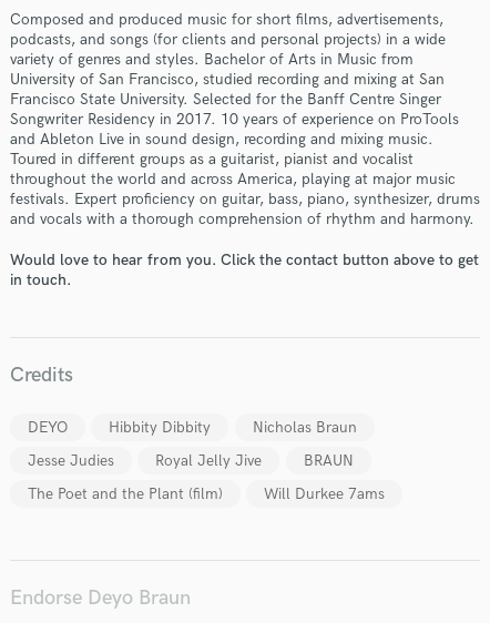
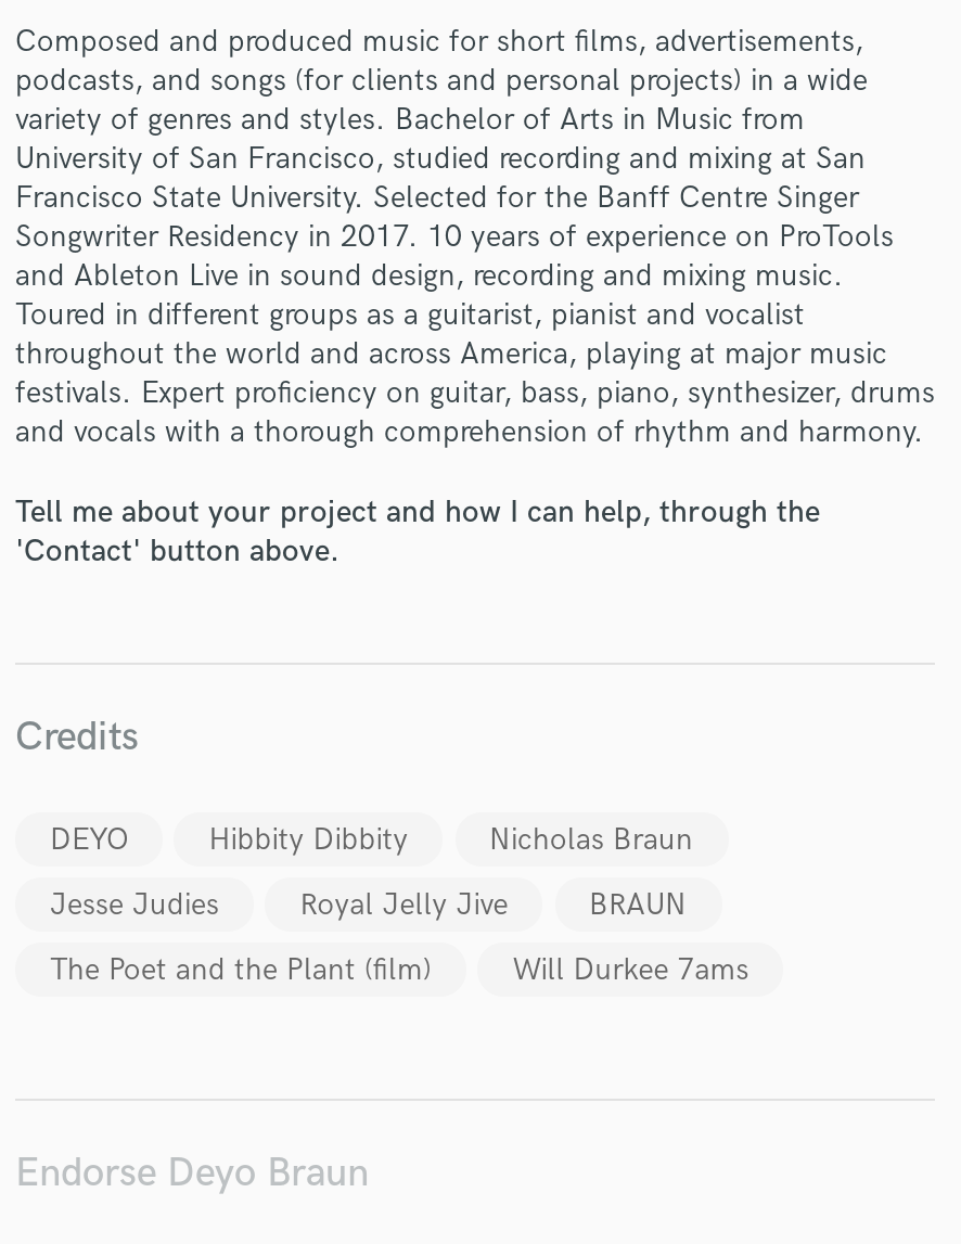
[10,250,479,289] Would love to hear from you. Click the contact button above to get | in touch. -> [15,493,820,569] Tell me about your project and how I can help, through the | 'Contact' button above.

